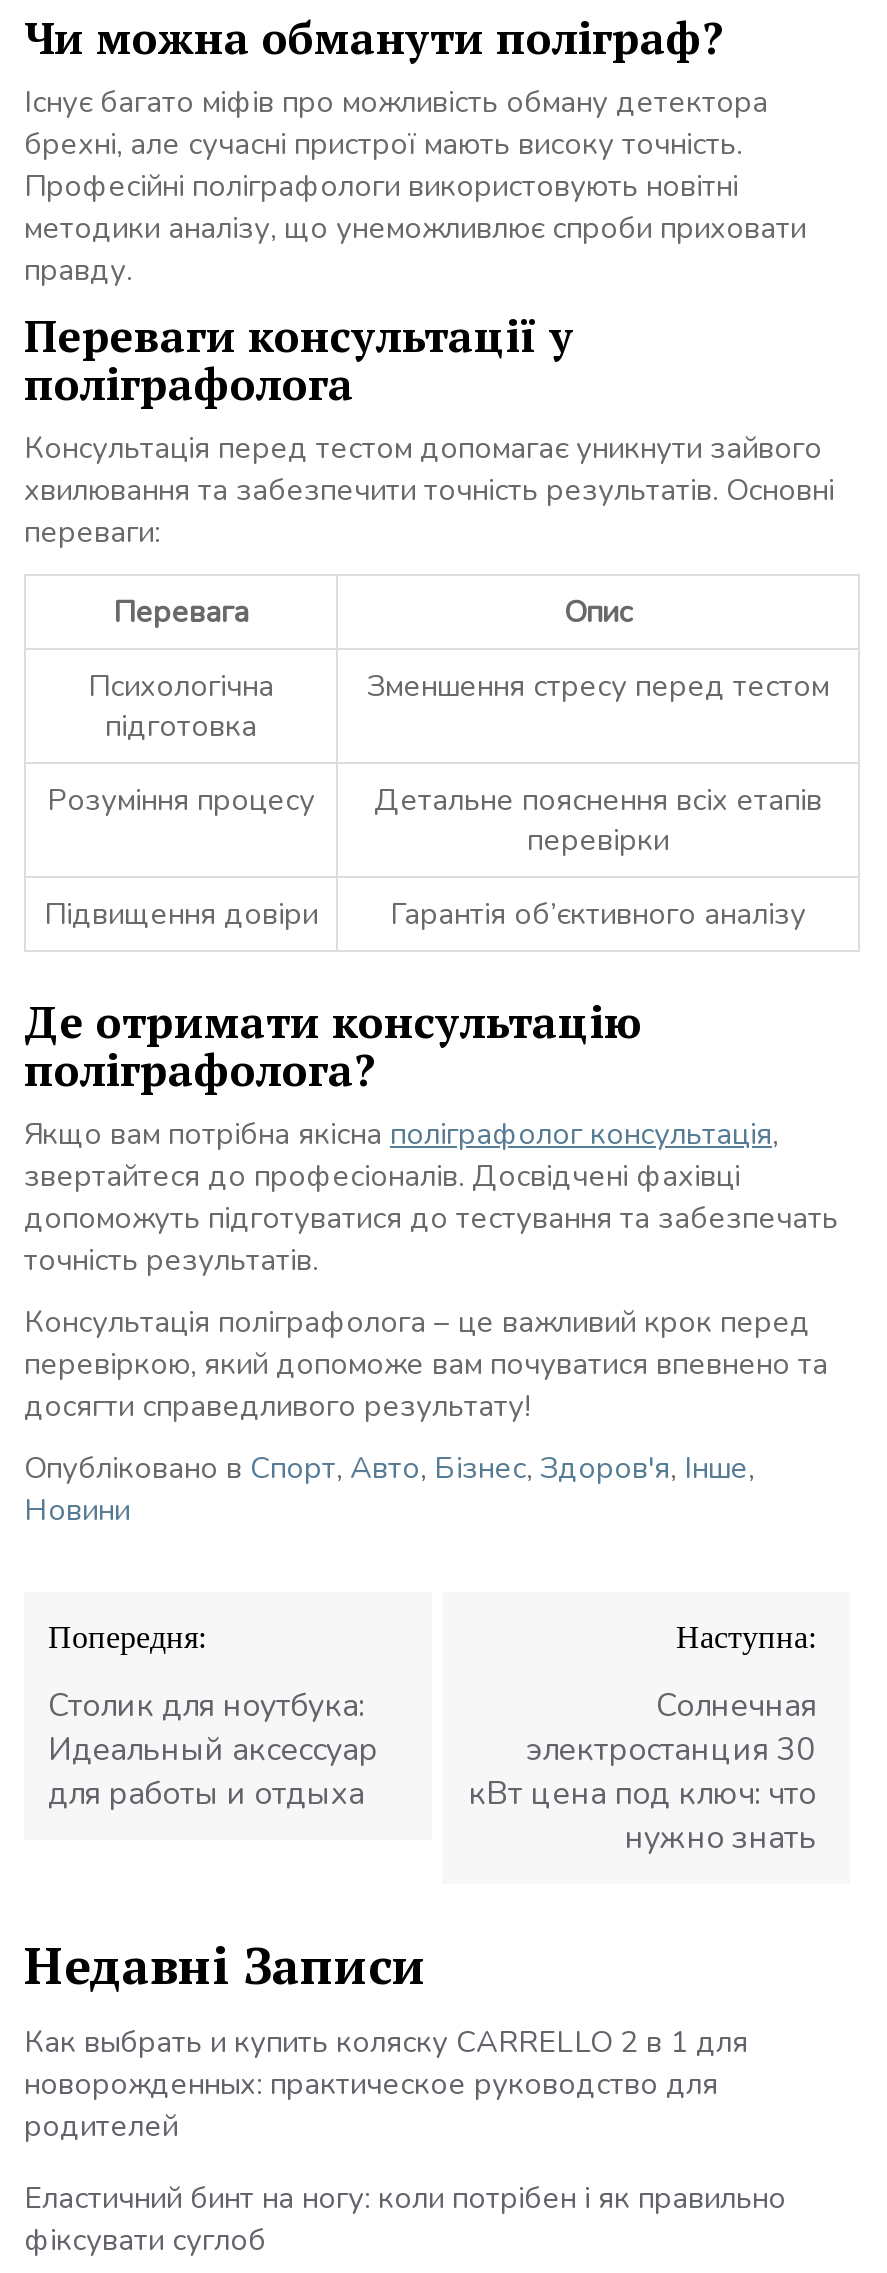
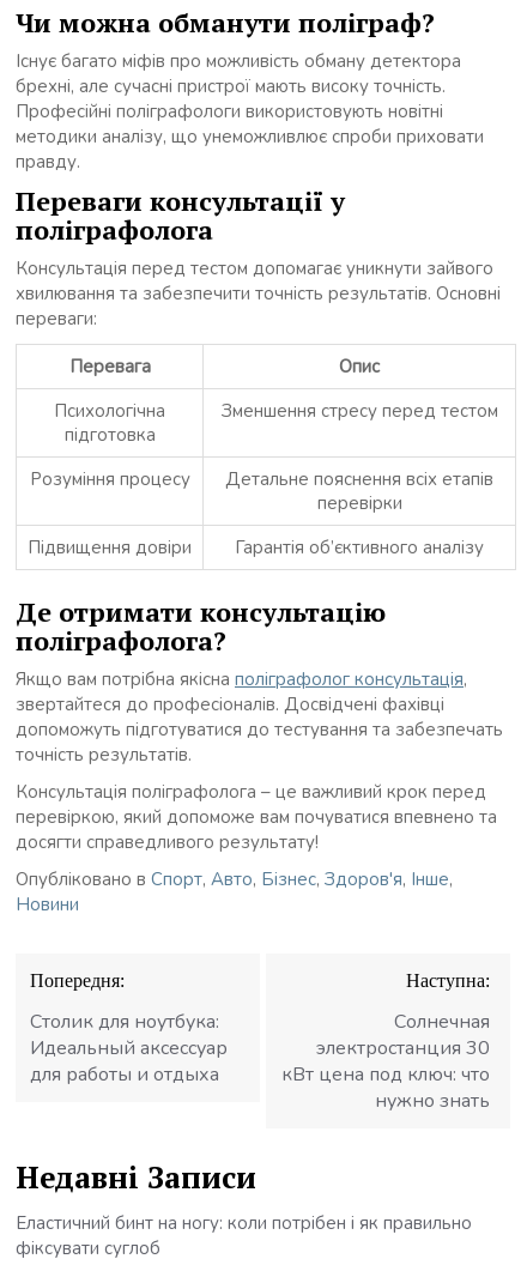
[24,2022,748,2146] Как выбрать и купить коляску CARRELLO 2 в 1 для | новорожденных: практическое руководство для | родителей -> none

